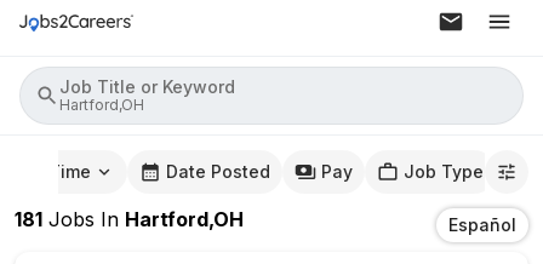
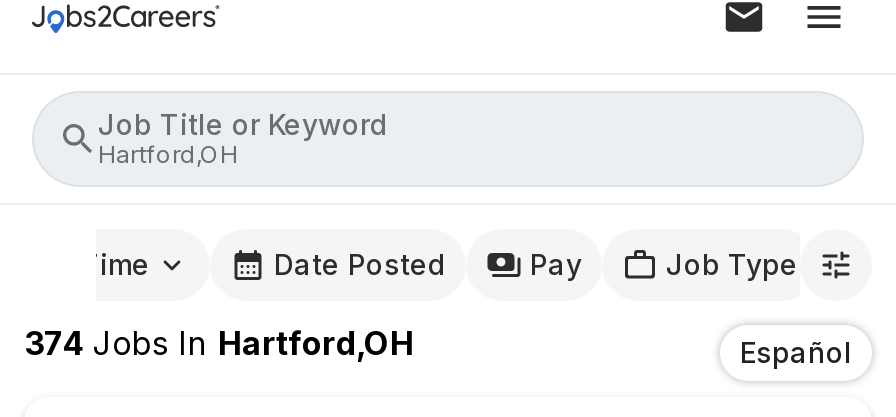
[15,207,244,231] 181 Jobs In Hartford,OH -> [24,323,414,363] 374 Jobs In Hartford,OH

